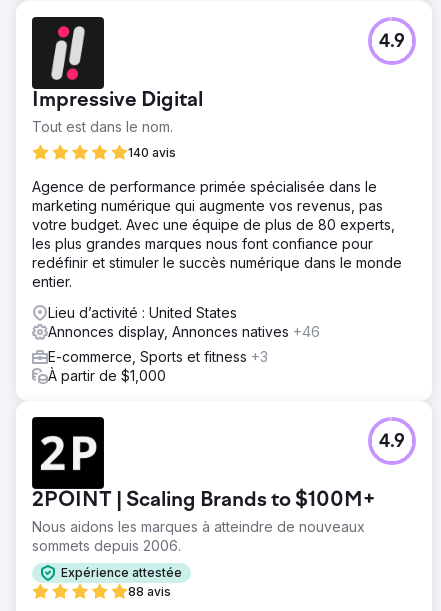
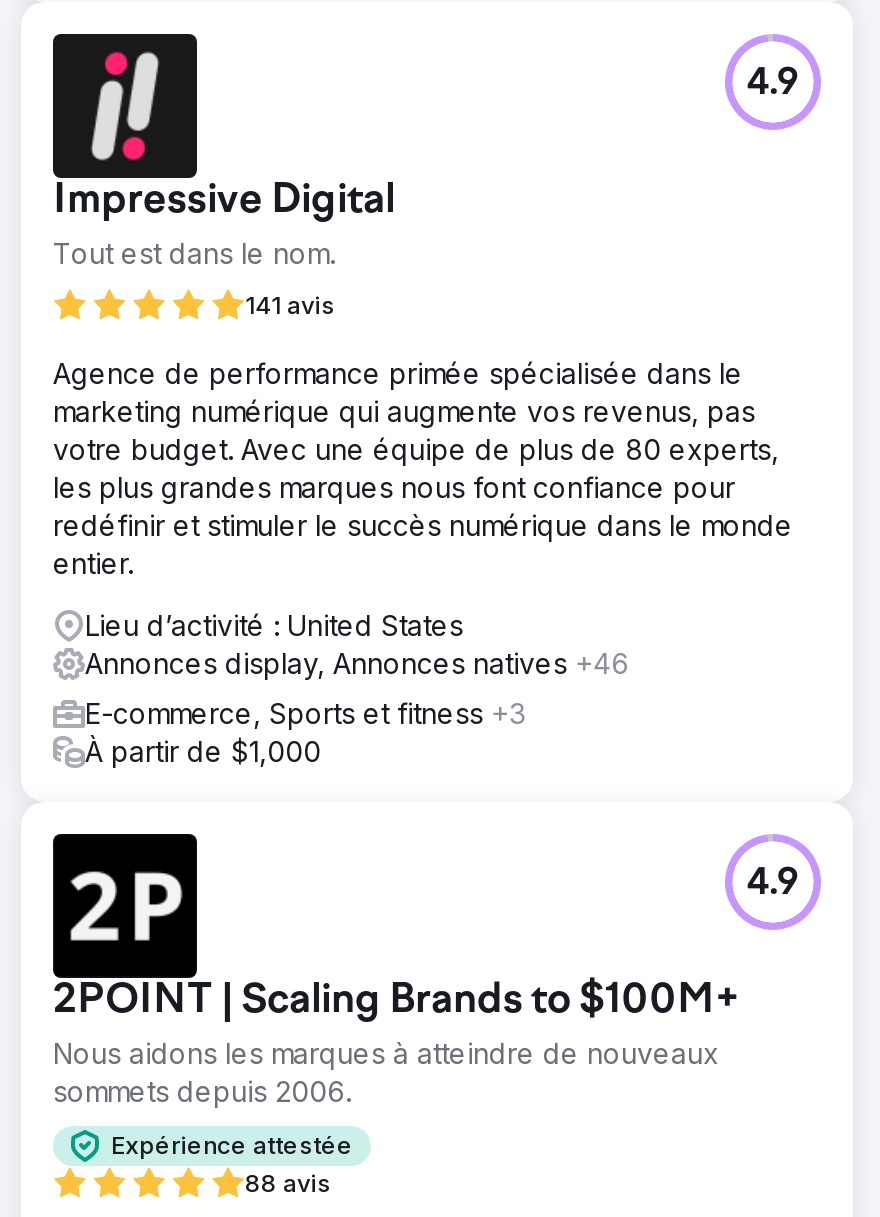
[128,145,176,160] 140 avis -> [245,289,335,319] 141 avis

